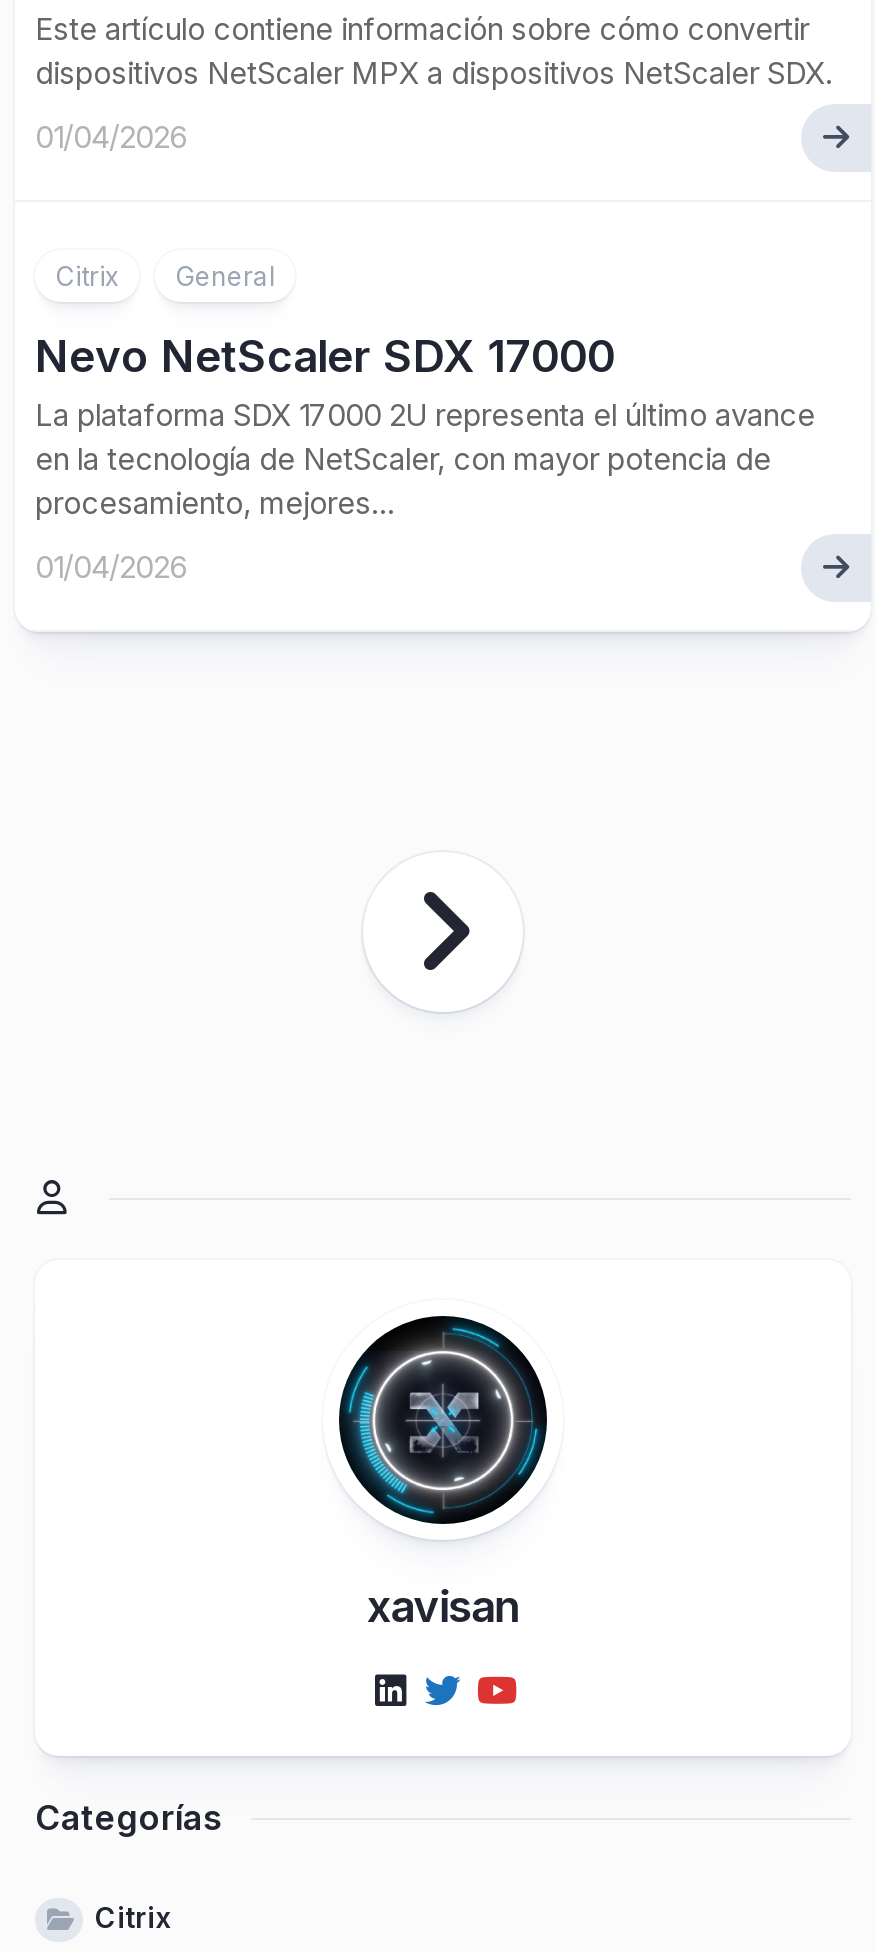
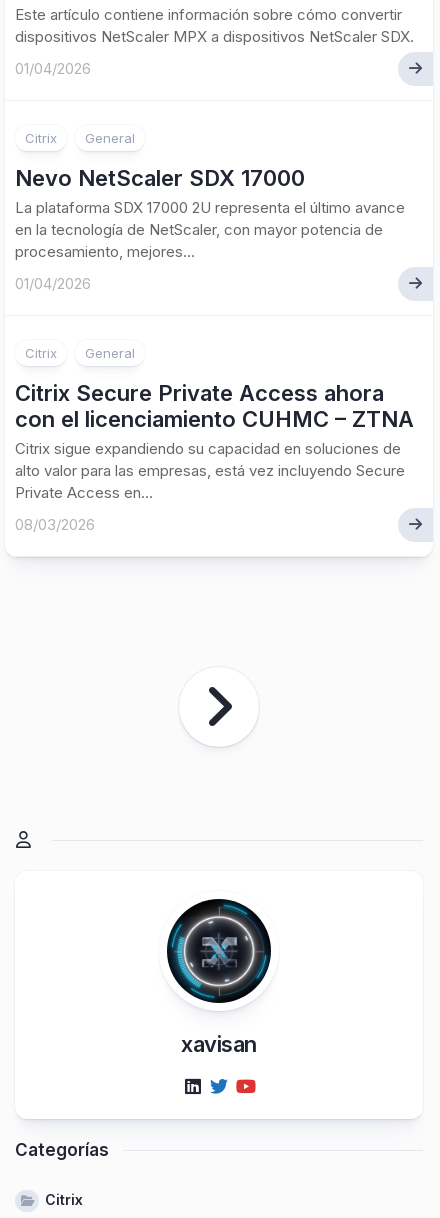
none -> [15,345,414,534] Citrix | General | Citrix Secure Private Access ahora | con el licenciamiento CUHMC – ZTNA | Citrix sigue expandiendo su capacidad en soluciones de | alto valor para las empresas, está vez incluyendo Secure | Private Access en... | 08/03/2026

